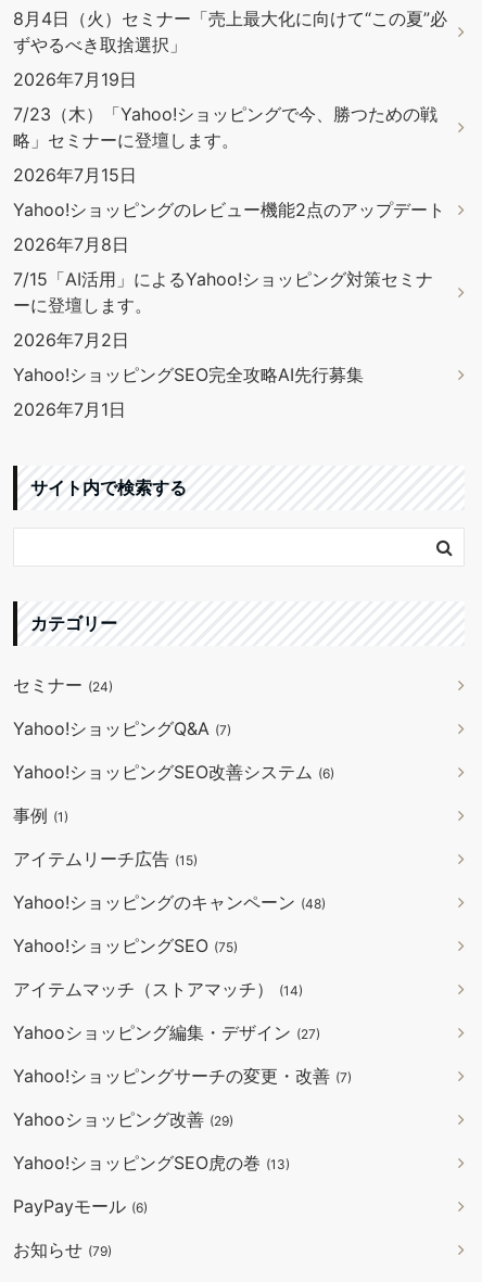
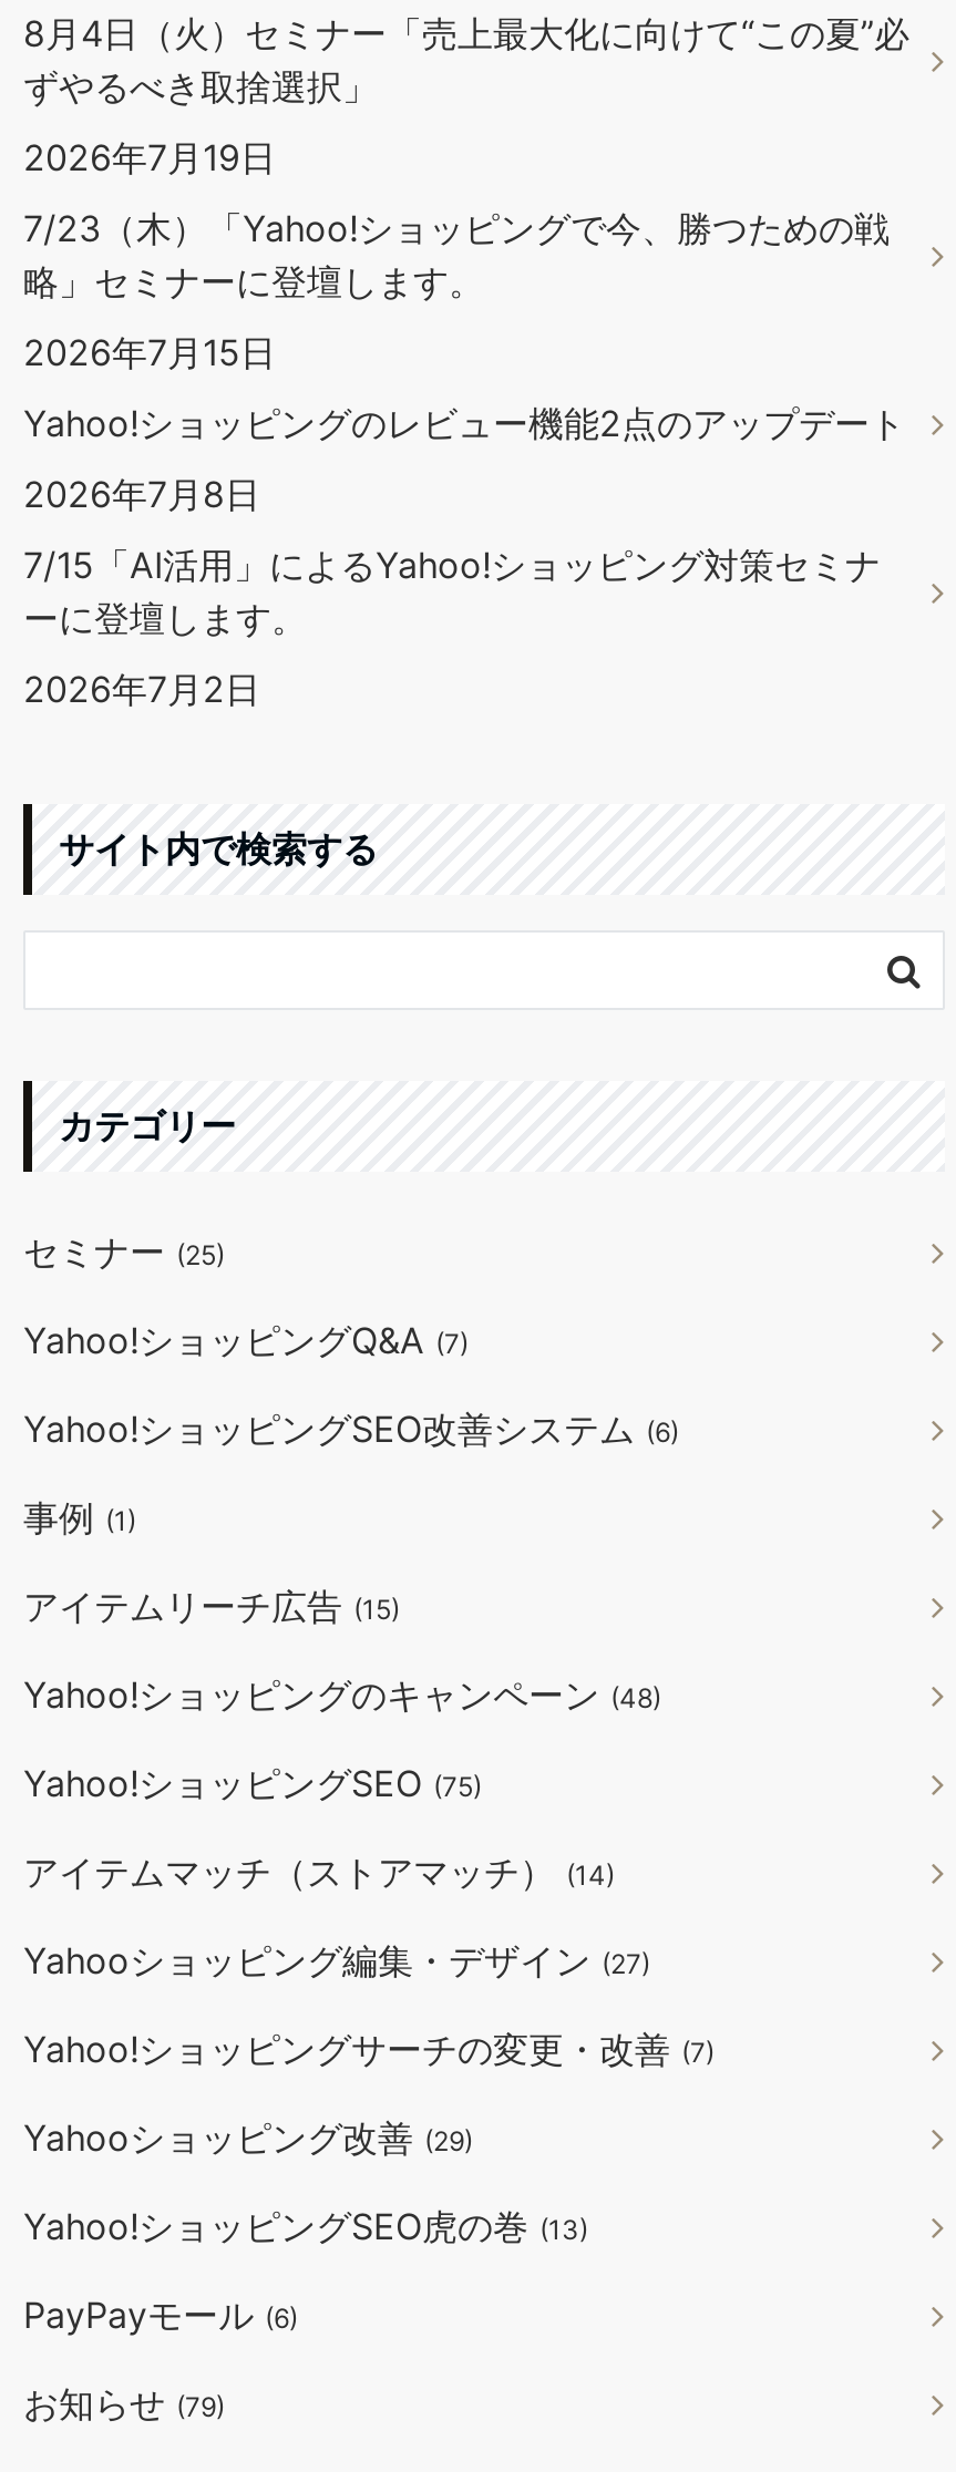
[13,364,364,420] Yahoo!ショッピングSEO完全攻略AI先行募集 | 2026年7月1日 -> none
[13,674,113,696] セミナー(24) -> [23,1229,225,1274] セミナー(25)

